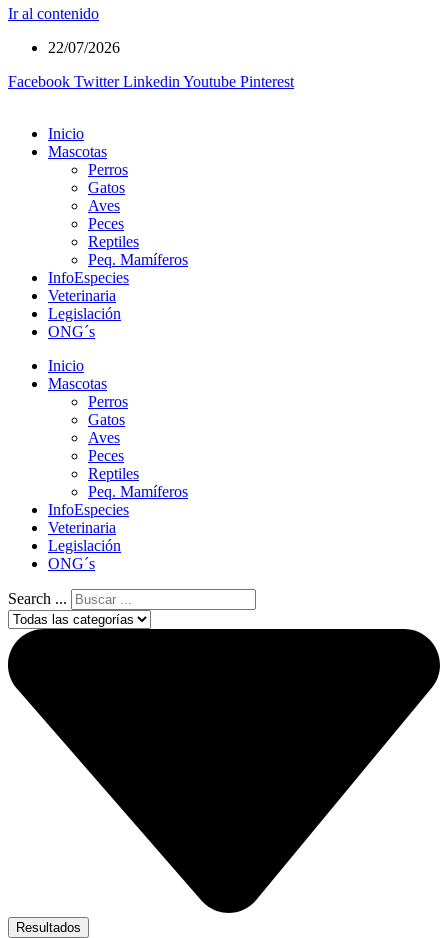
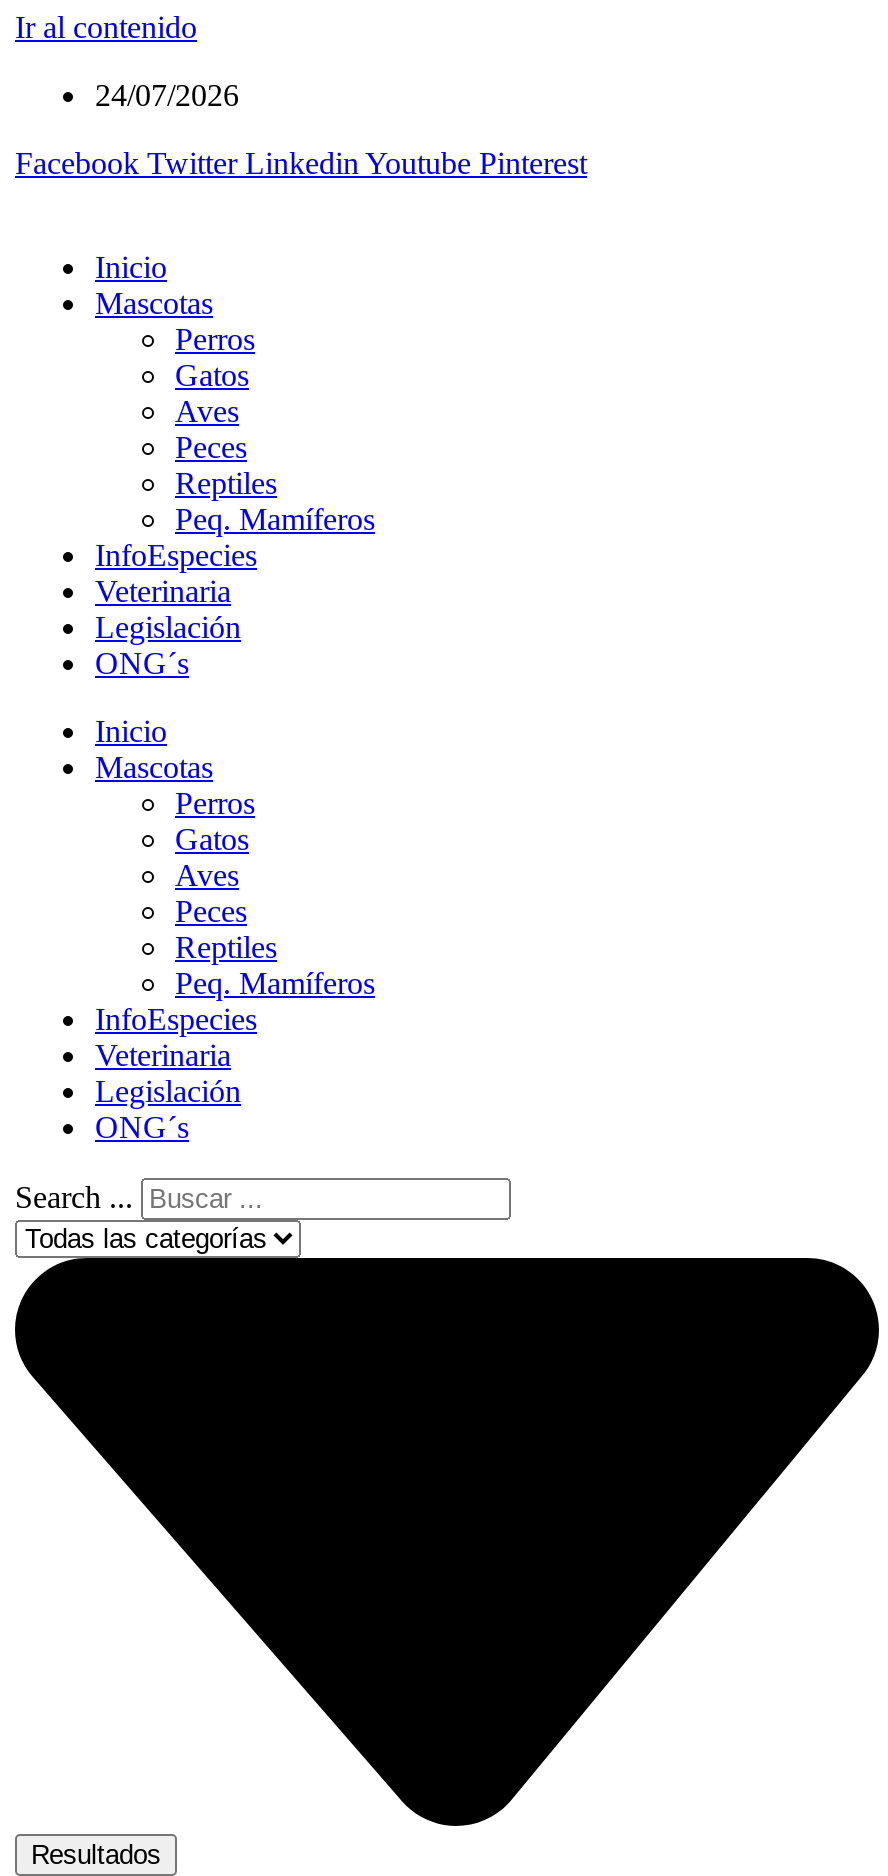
[48,39,120,56] 22/07/2026 -> [95,78,239,112] 24/07/2026

